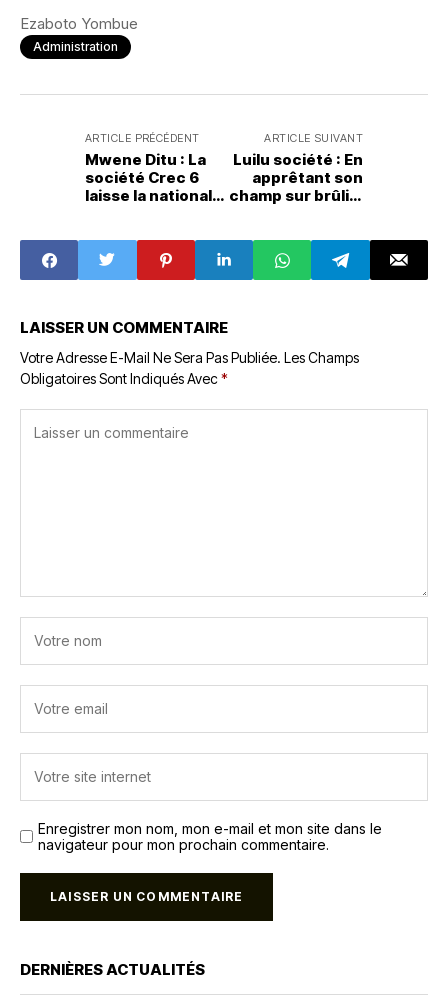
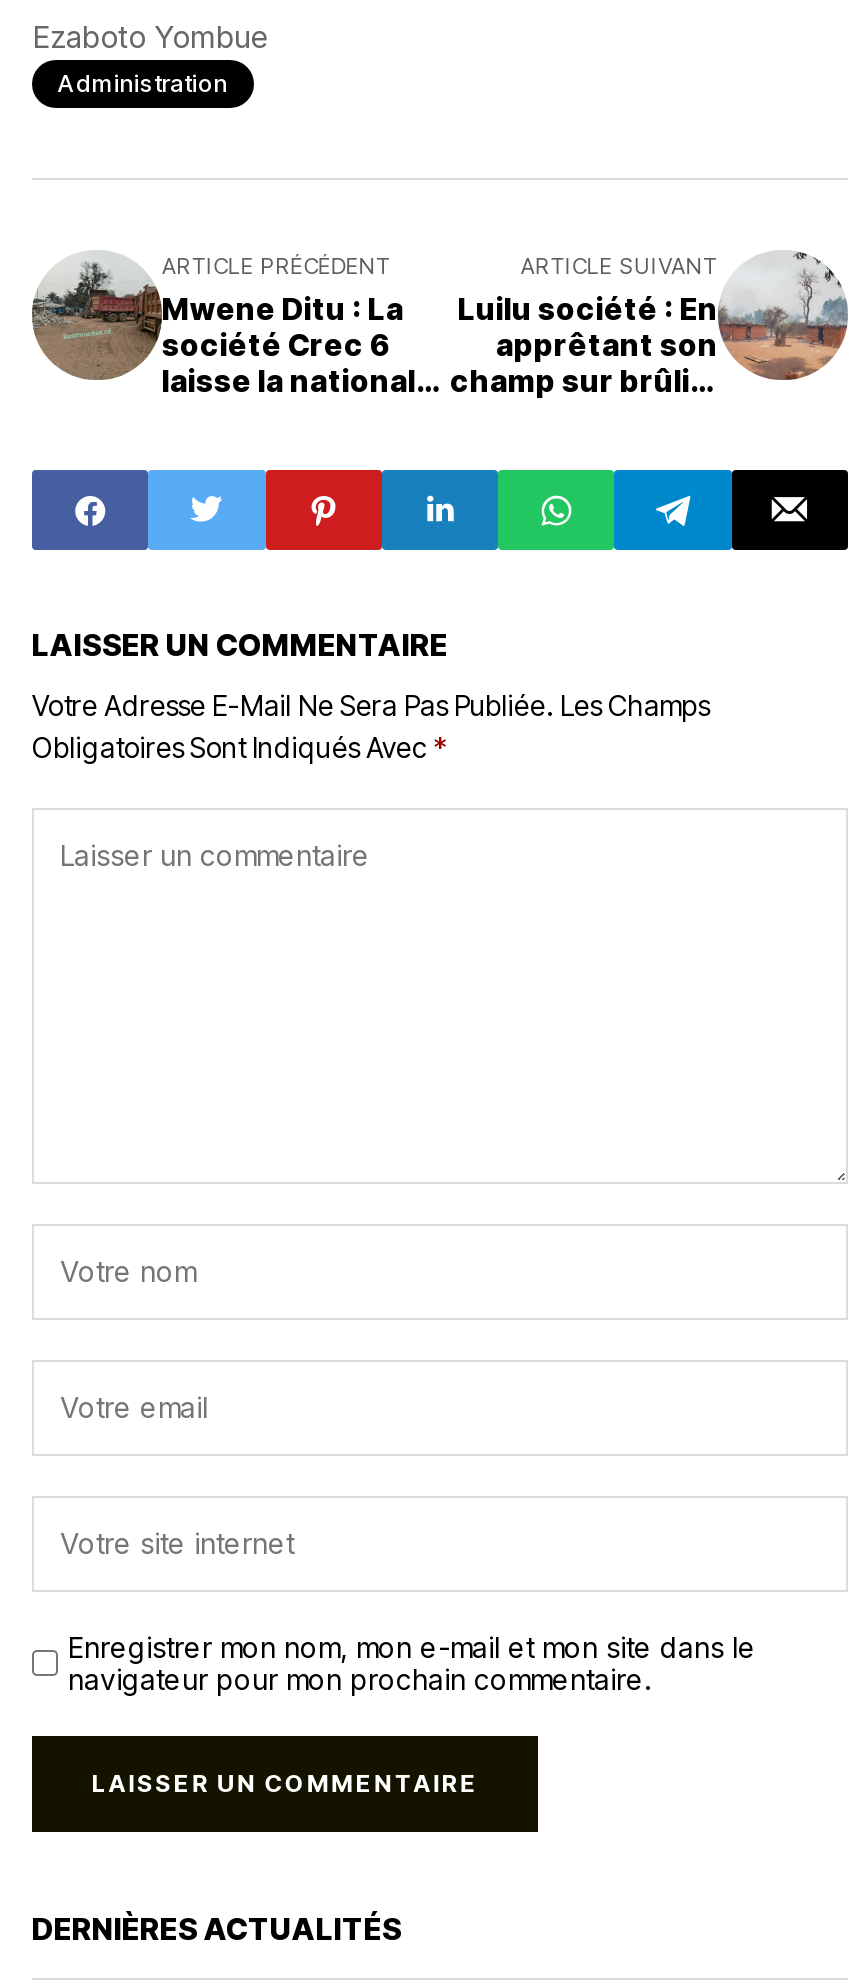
none -> [726,250,850,382] [image]
none -> [30,252,156,382] [image]

